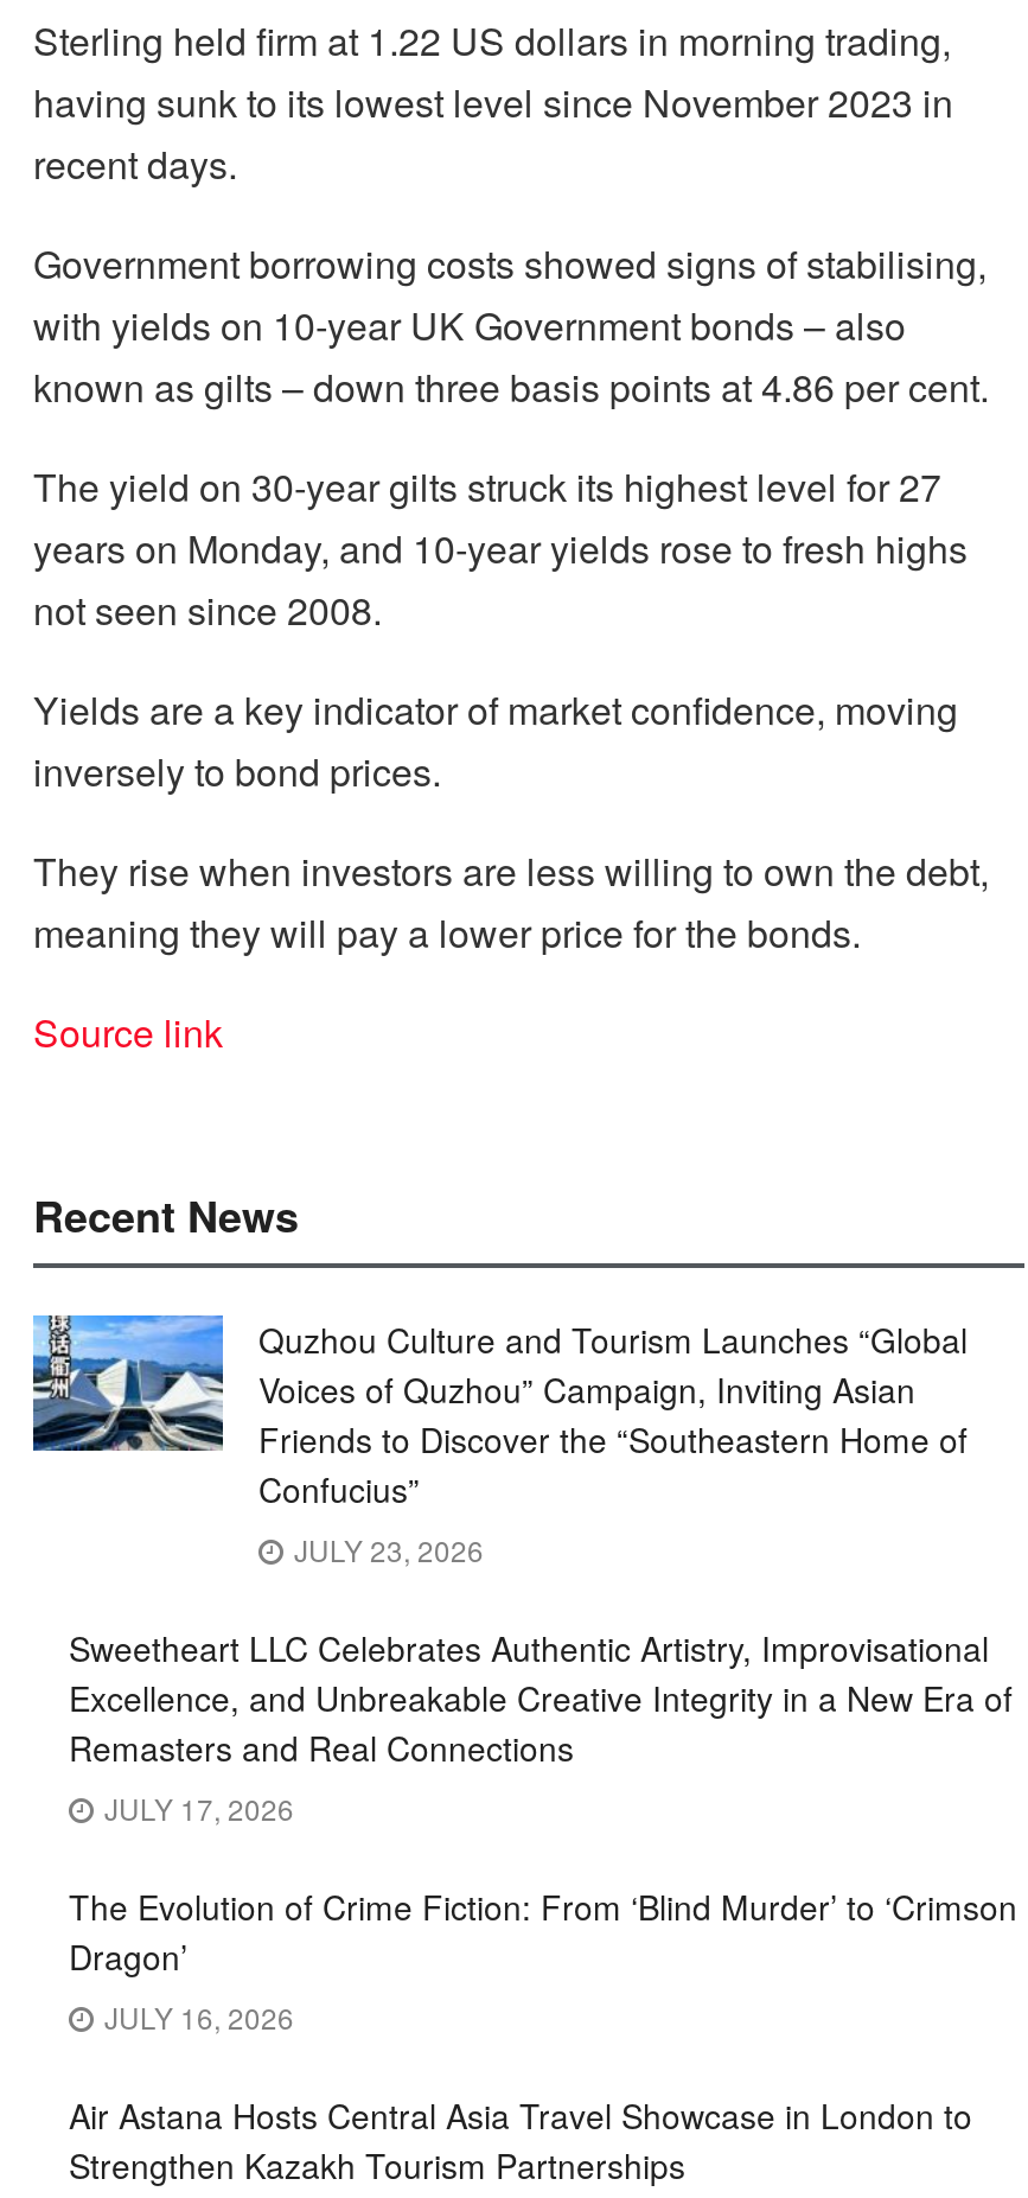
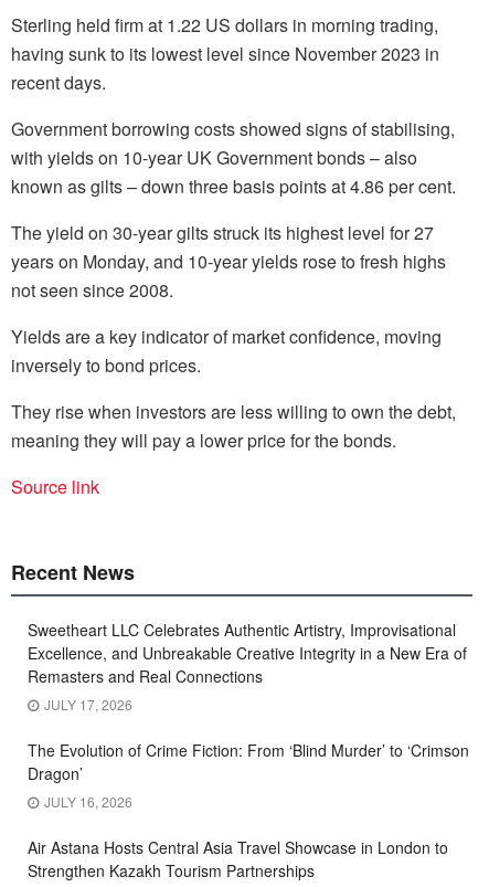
[31,1313,968,1569] [image] | Quzhou Culture and Tourism Launches “Global | Voices of Quzhou” Campaign, Inviting Asian | Friends to Discover the “Southeastern Home of | Confucius” | JULY 23, 2026 -> none

